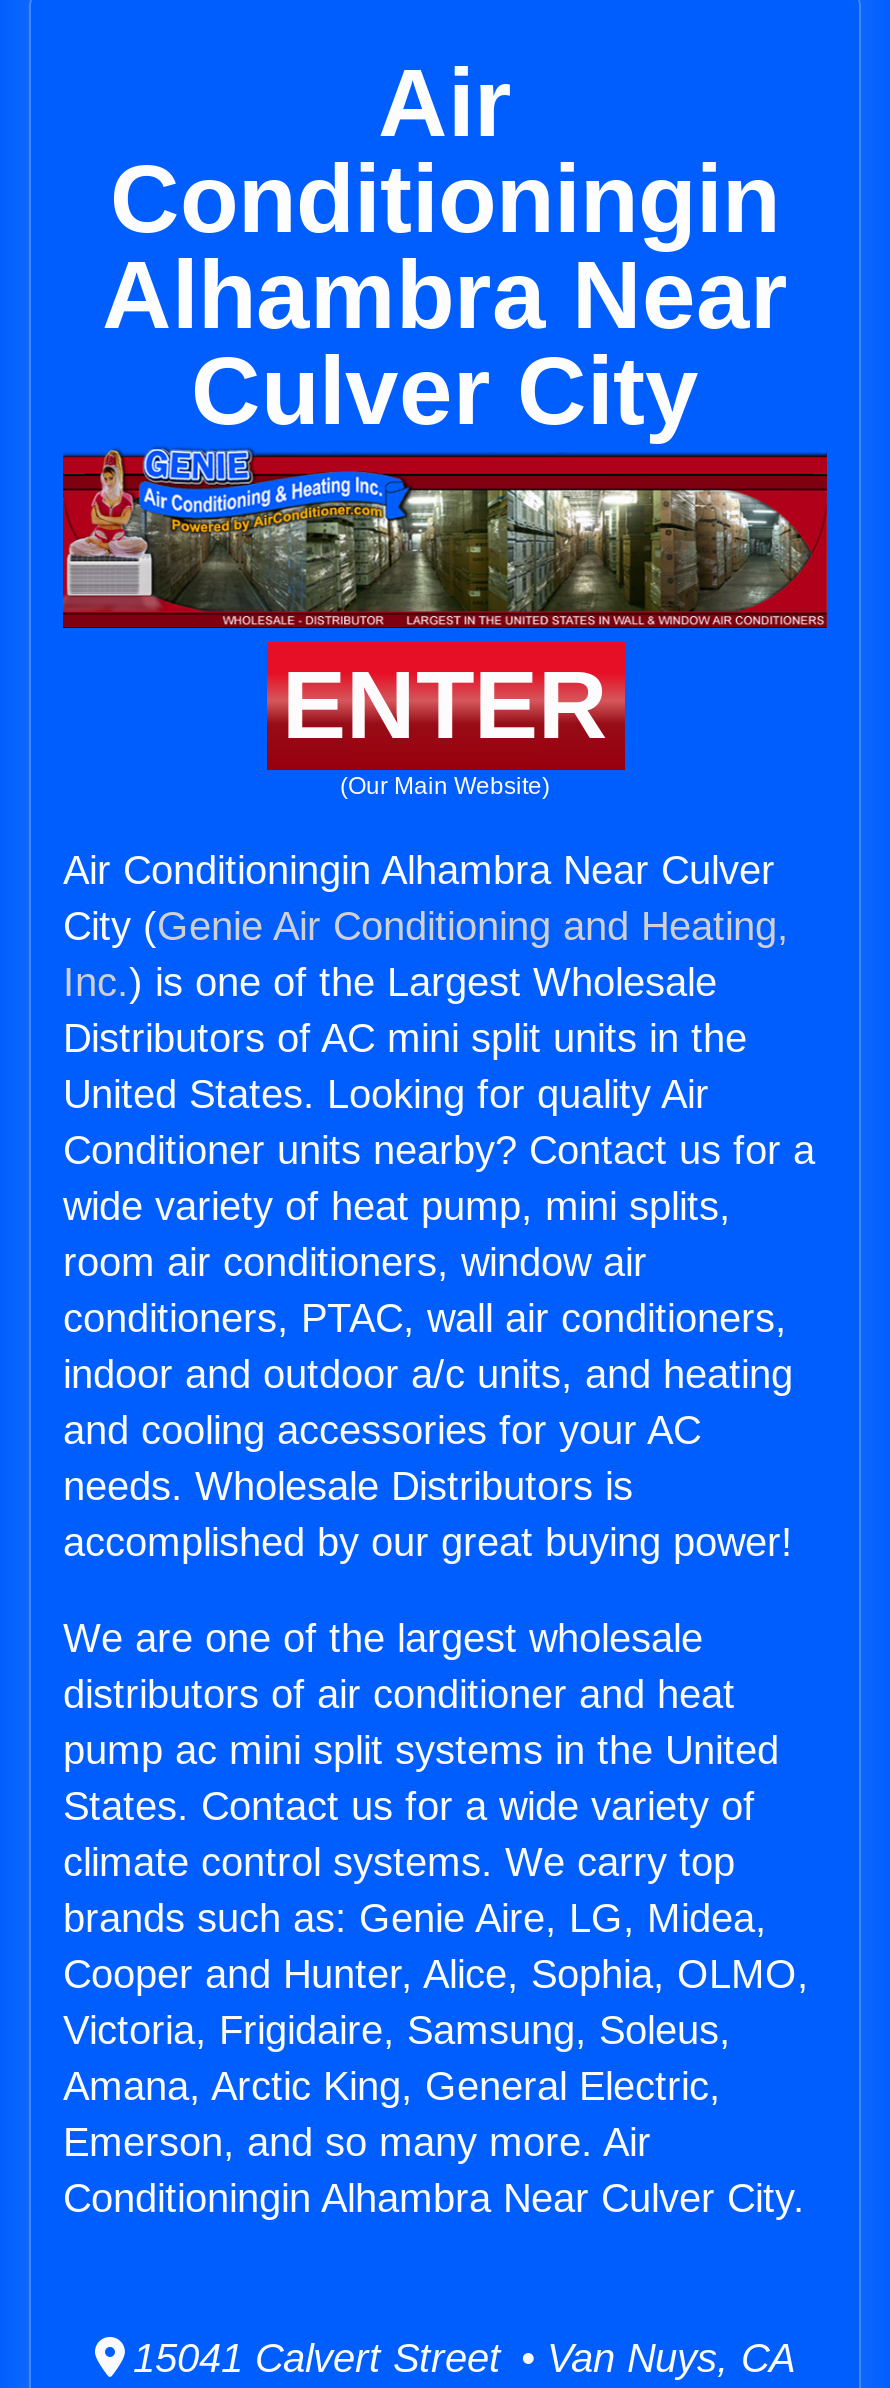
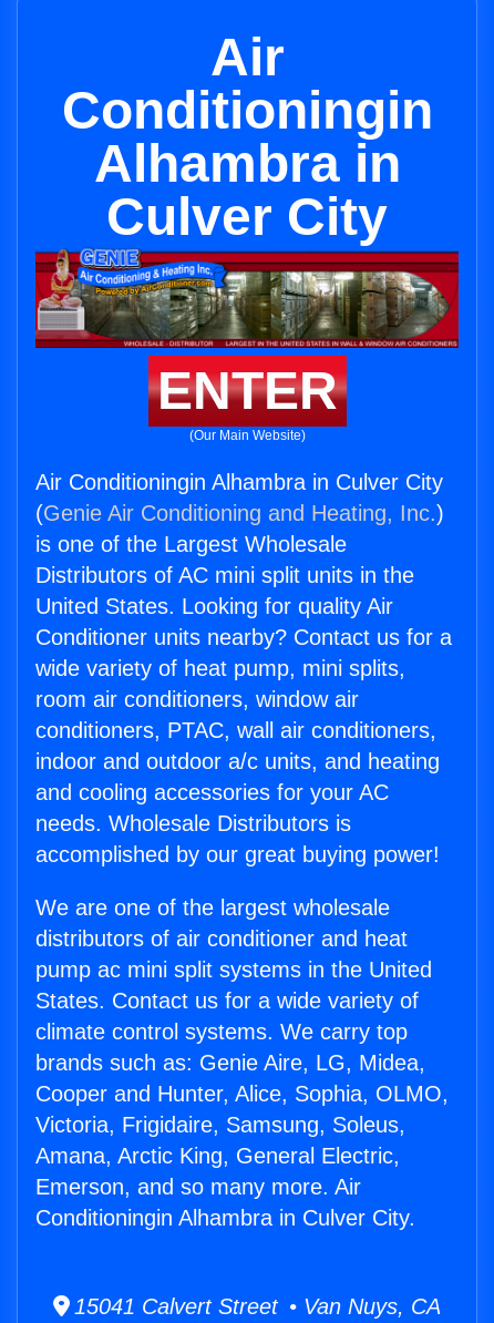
[102,242,788,348] Alhambra Near -> [94,134,400,193] Alhambra in
[63,848,789,1004] Air Conditioningin Alhambra Near Culver | City (Genie Air Conditioning and Heating, | Inc.) is one of the Largest Wholesale -> [35,470,444,556] Air Conditioningin Alhambra in Culver City | (Genie Air Conditioning and Heating, Inc.) | is one of the Largest Wholesale
[63,2176,805,2220] Conditioningin Alhambra Near Culver City. -> [35,1206,415,1230] Conditioningin Alhambra in Culver City.

